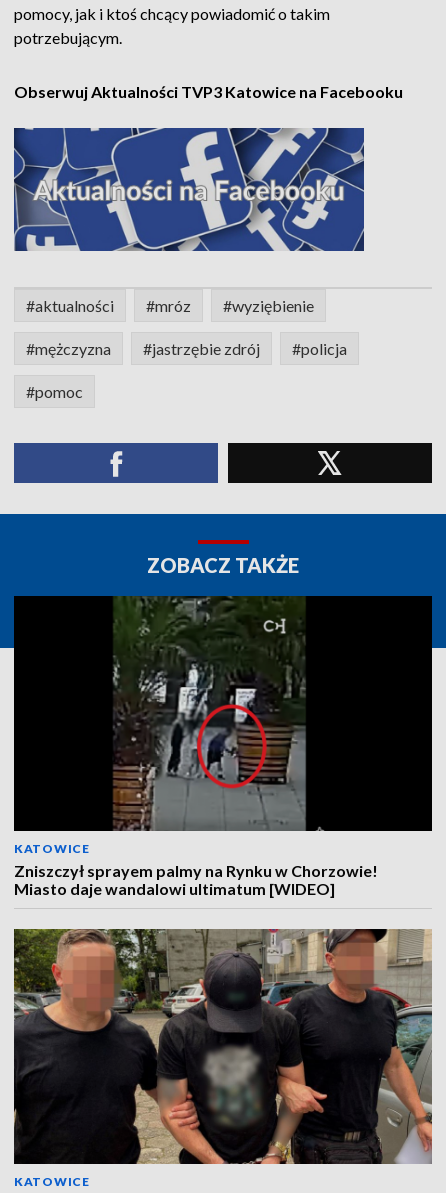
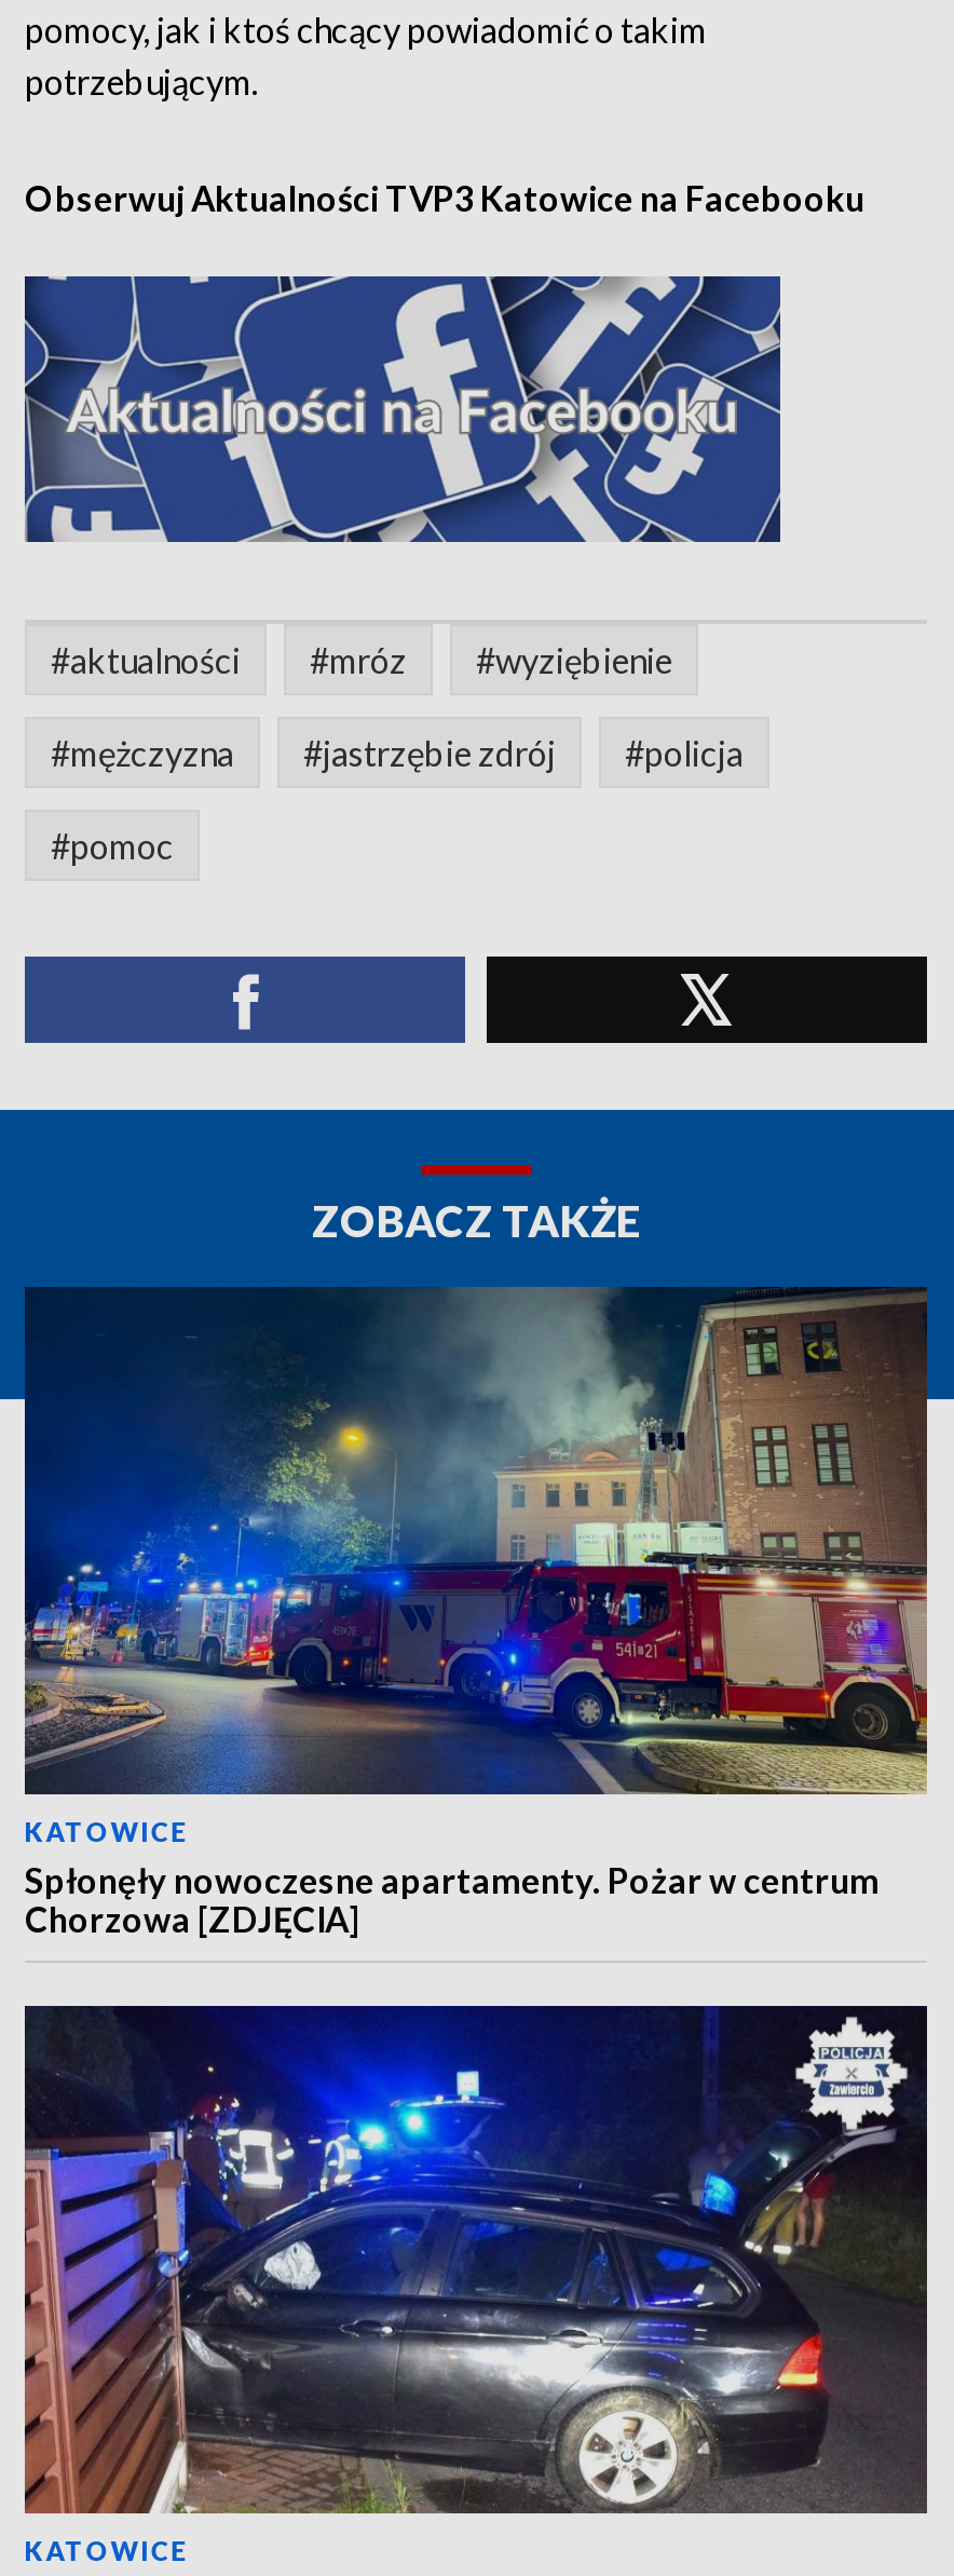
[13,595,433,898] [image] | Zniszczył sprayem palmy na Rynku w Chorzowie! | Miasto daje wandalowi ultimatum [WIDEO] -> [23,1287,929,1940] [image] | Spłonęły nowoczesne apartamenty. Pożar w centrum | Chorzowa [ZDJĘCIA]
[13,928,433,1165] [image] -> [23,2004,929,2516] [image]

